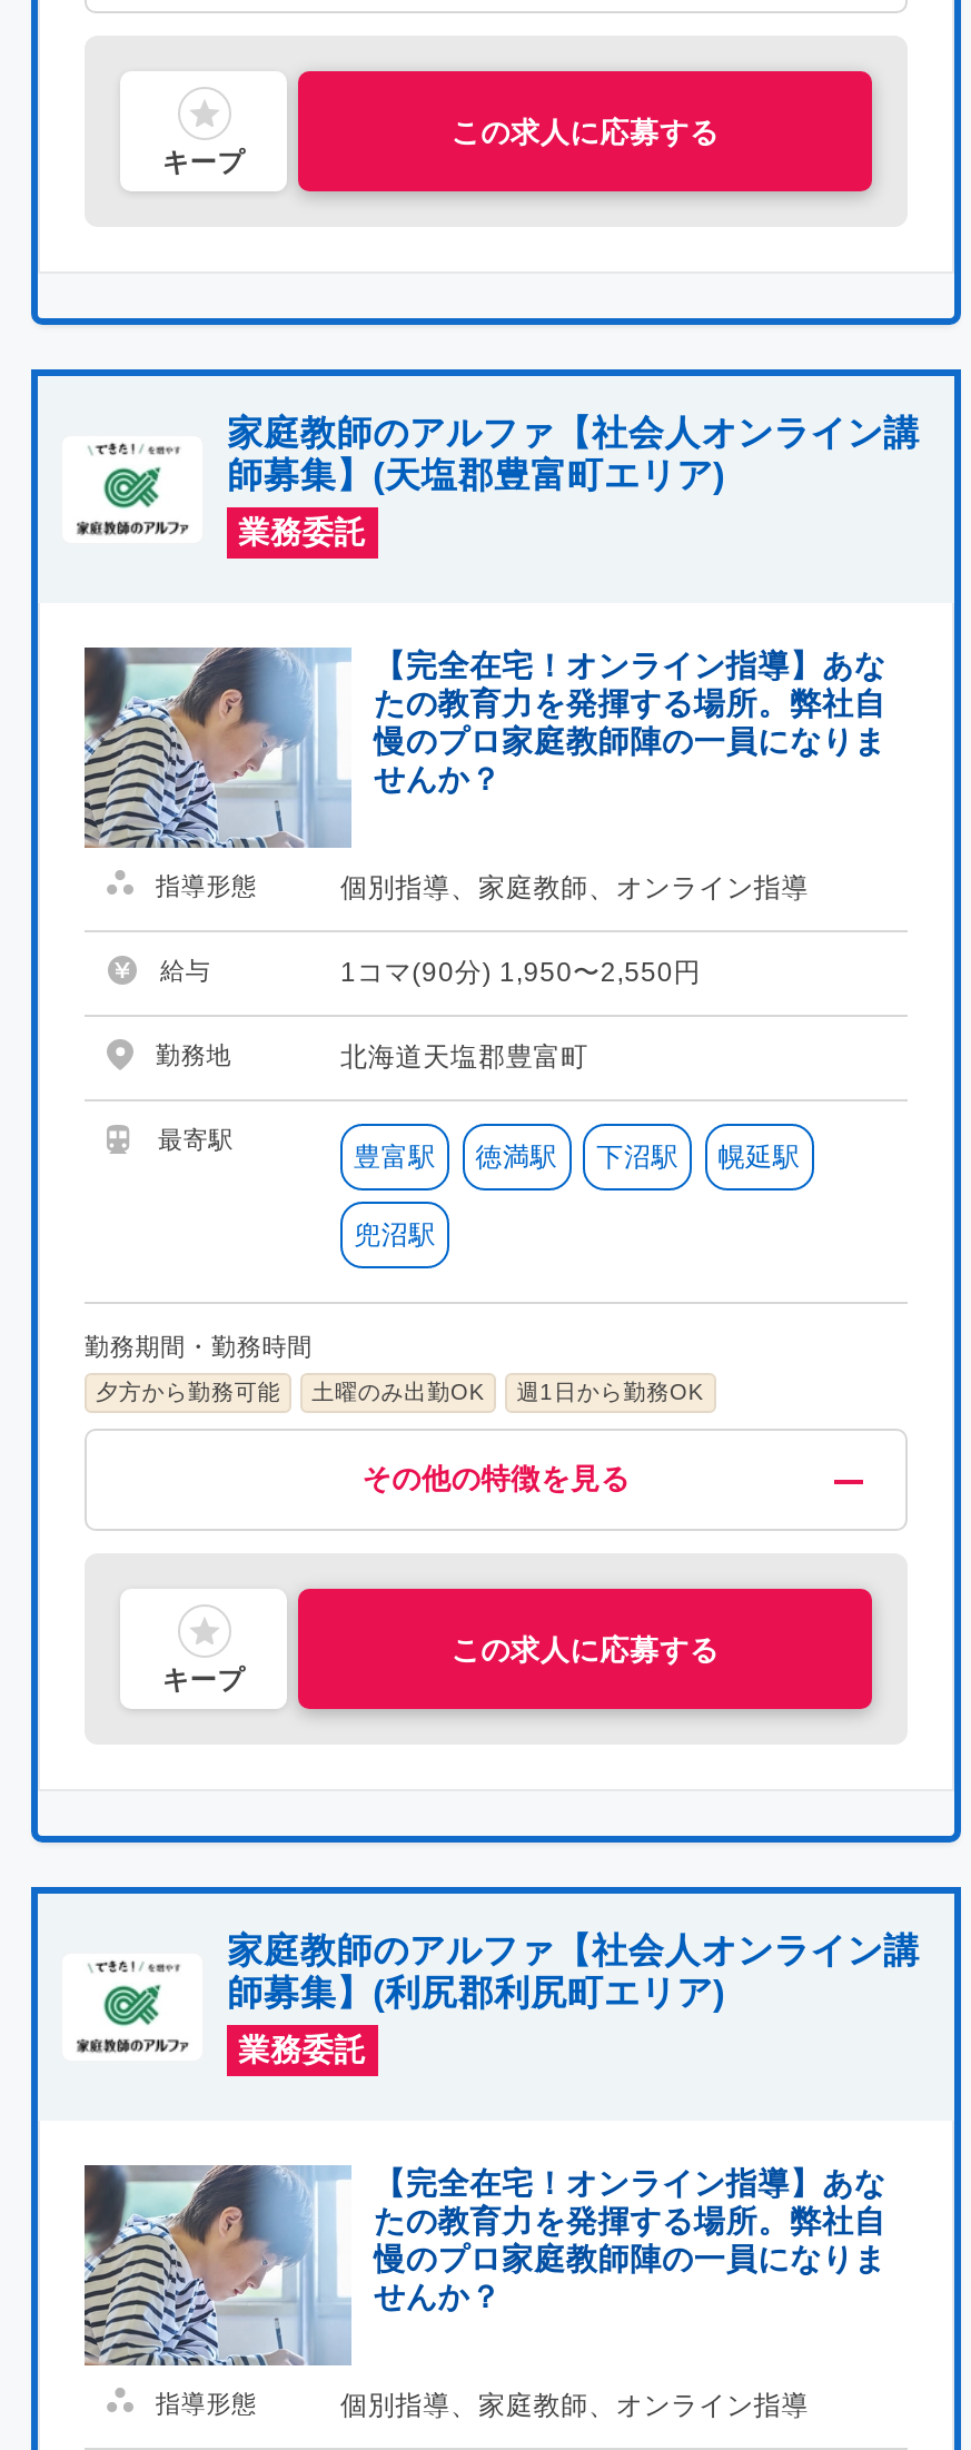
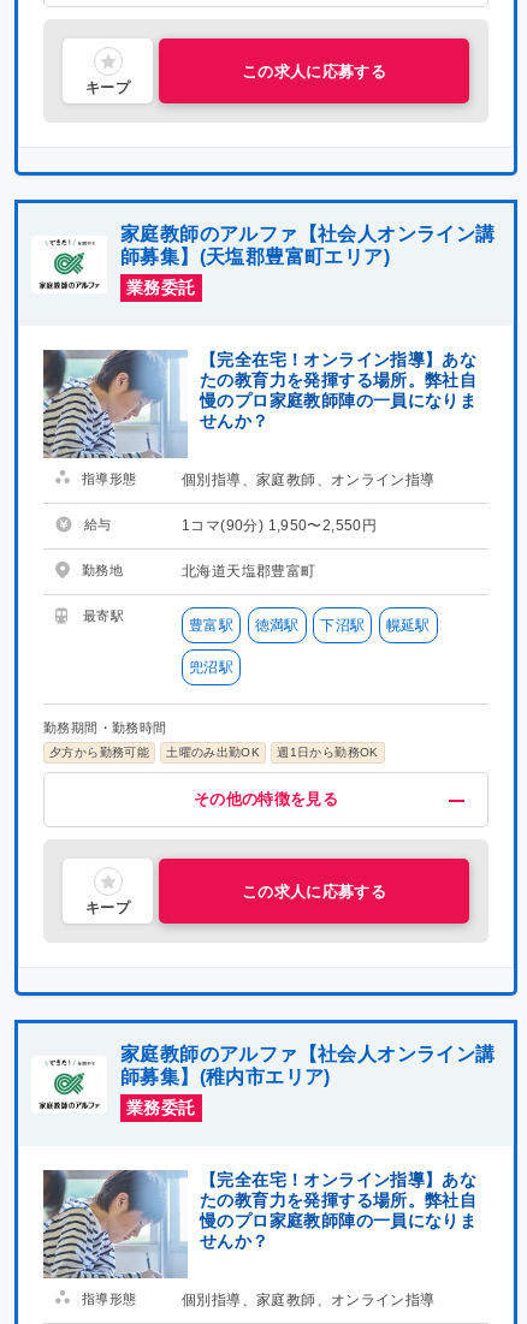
[227,1974,725,2012] 師募集】(利尻郡利尻町エリア) -> [120,1067,331,1087] 師募集】(稚内市エリア)

